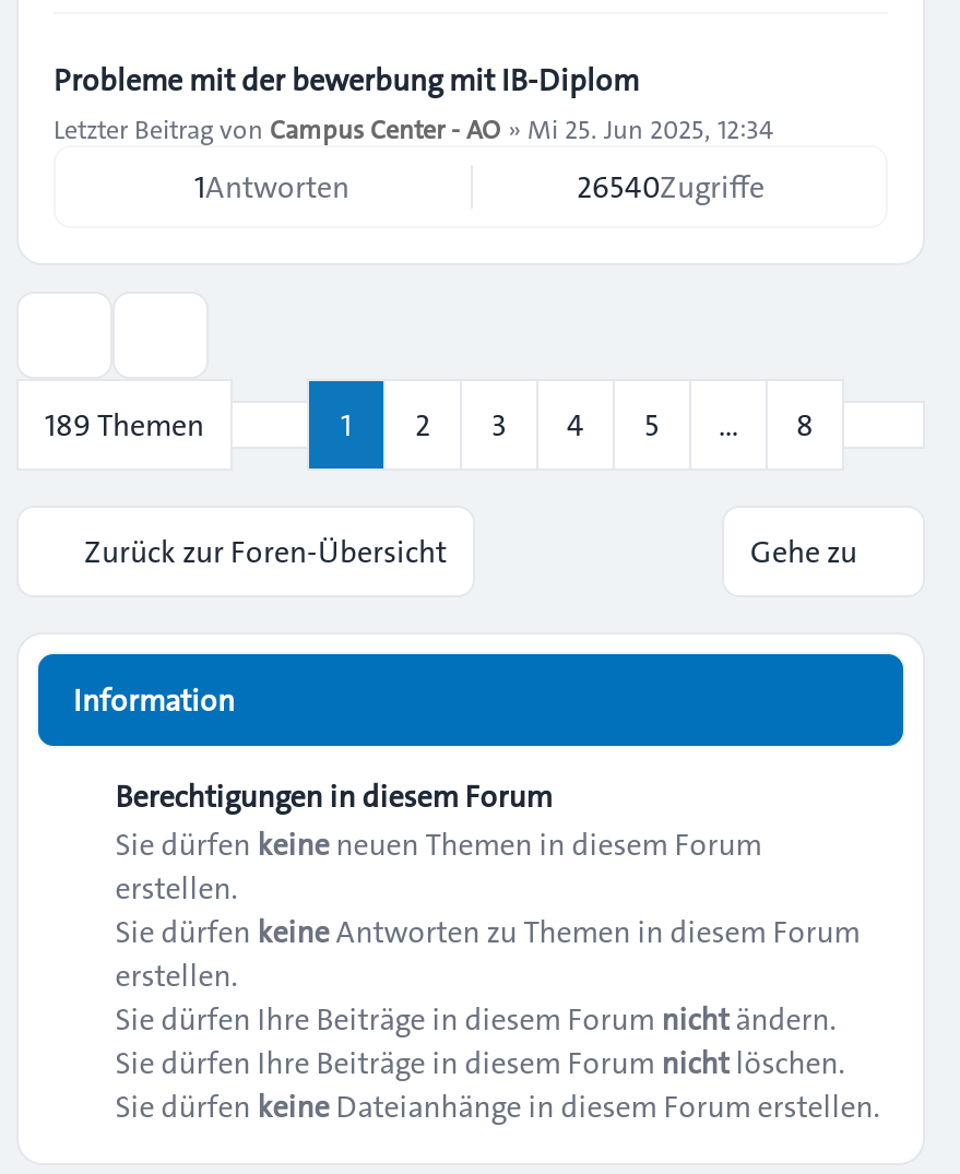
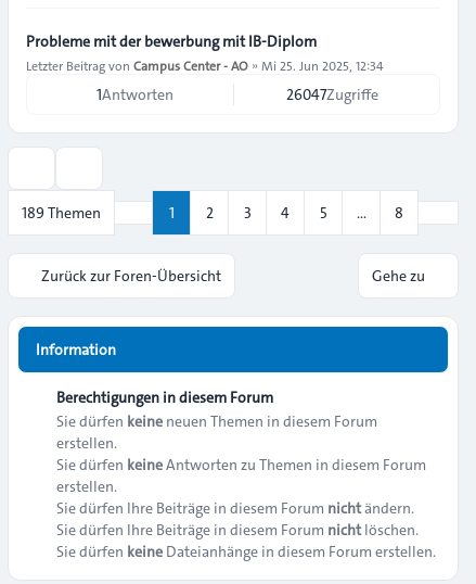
[577,165,765,209] 26540Zugriffe -> [286,84,378,105] 26047Zugriffe

